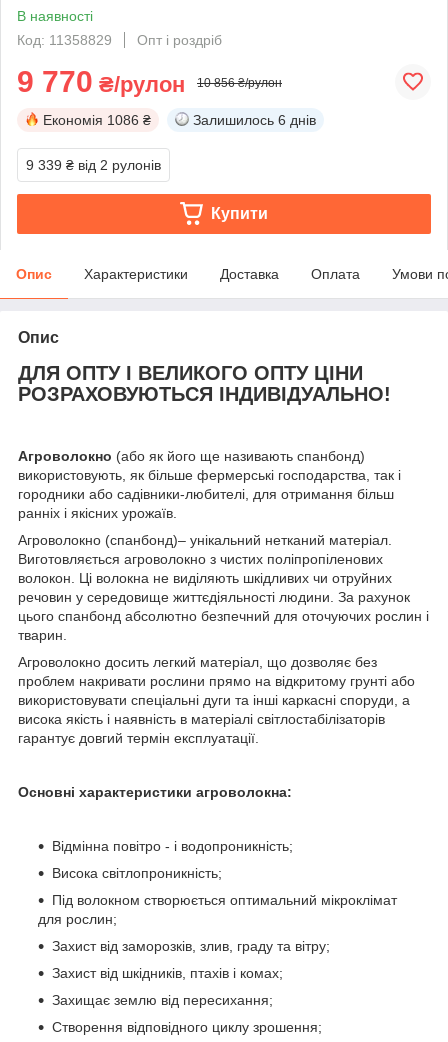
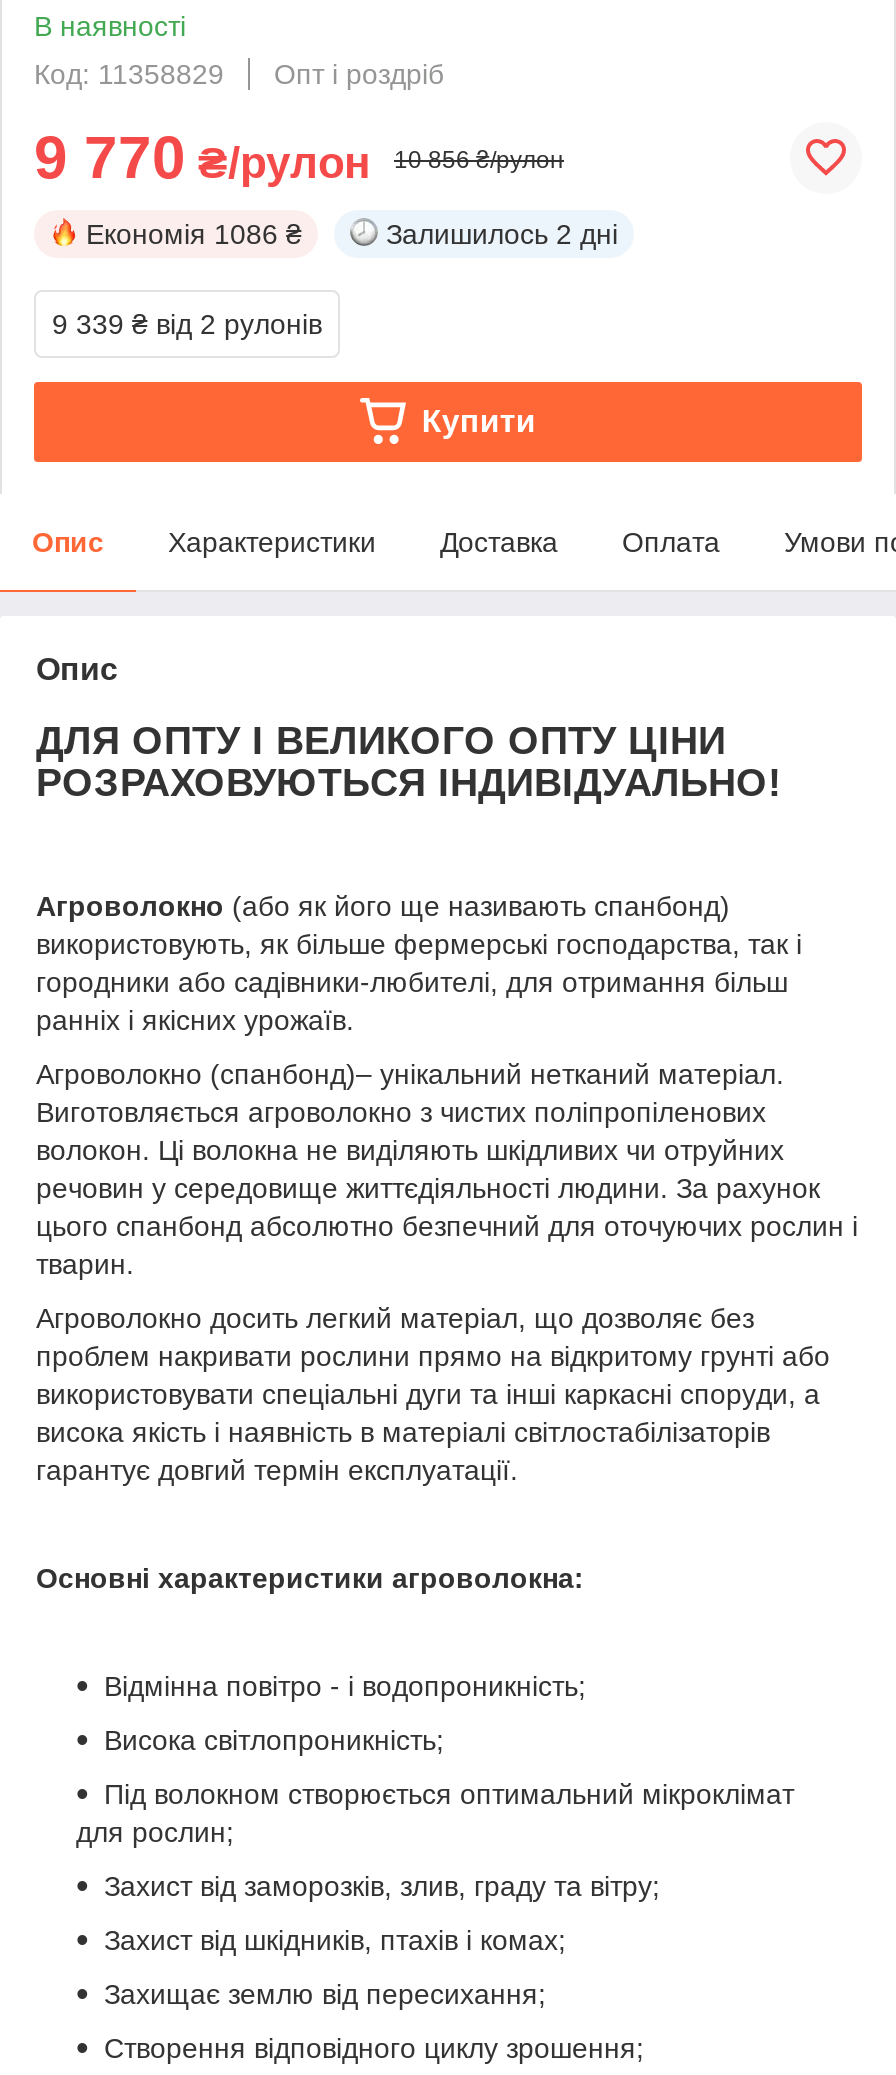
[193,112,316,128] Залишилось 6 днів -> [386,218,618,250] Залишилось 2 дні

